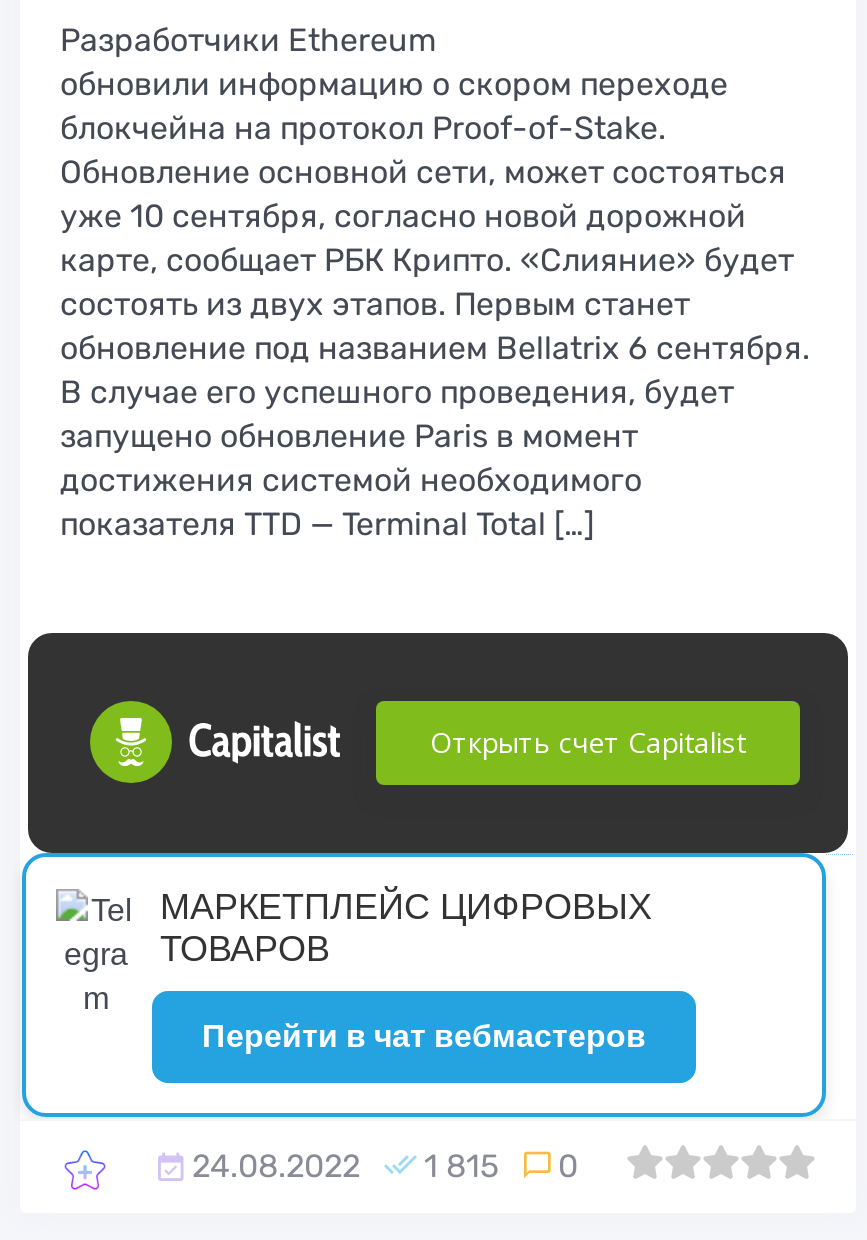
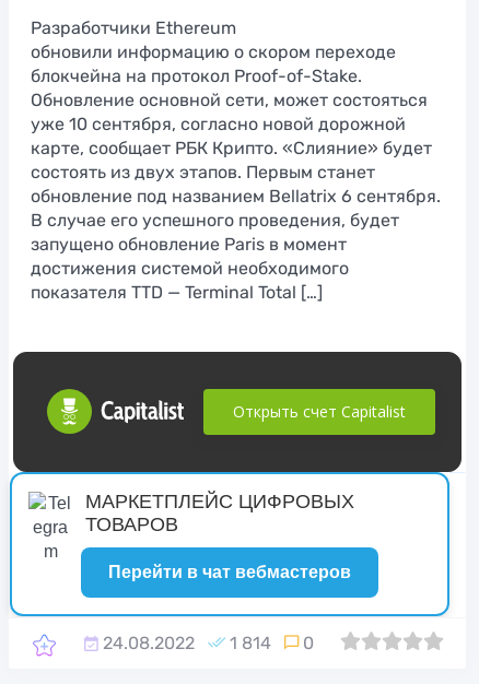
[424,1147,500,1185] 1 815 -> [230,632,271,653] 1 814

